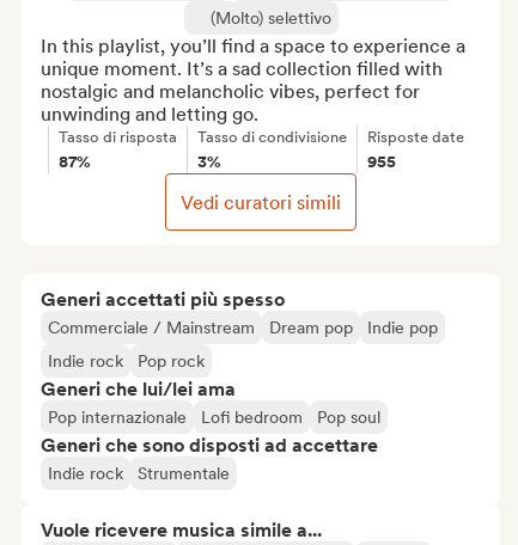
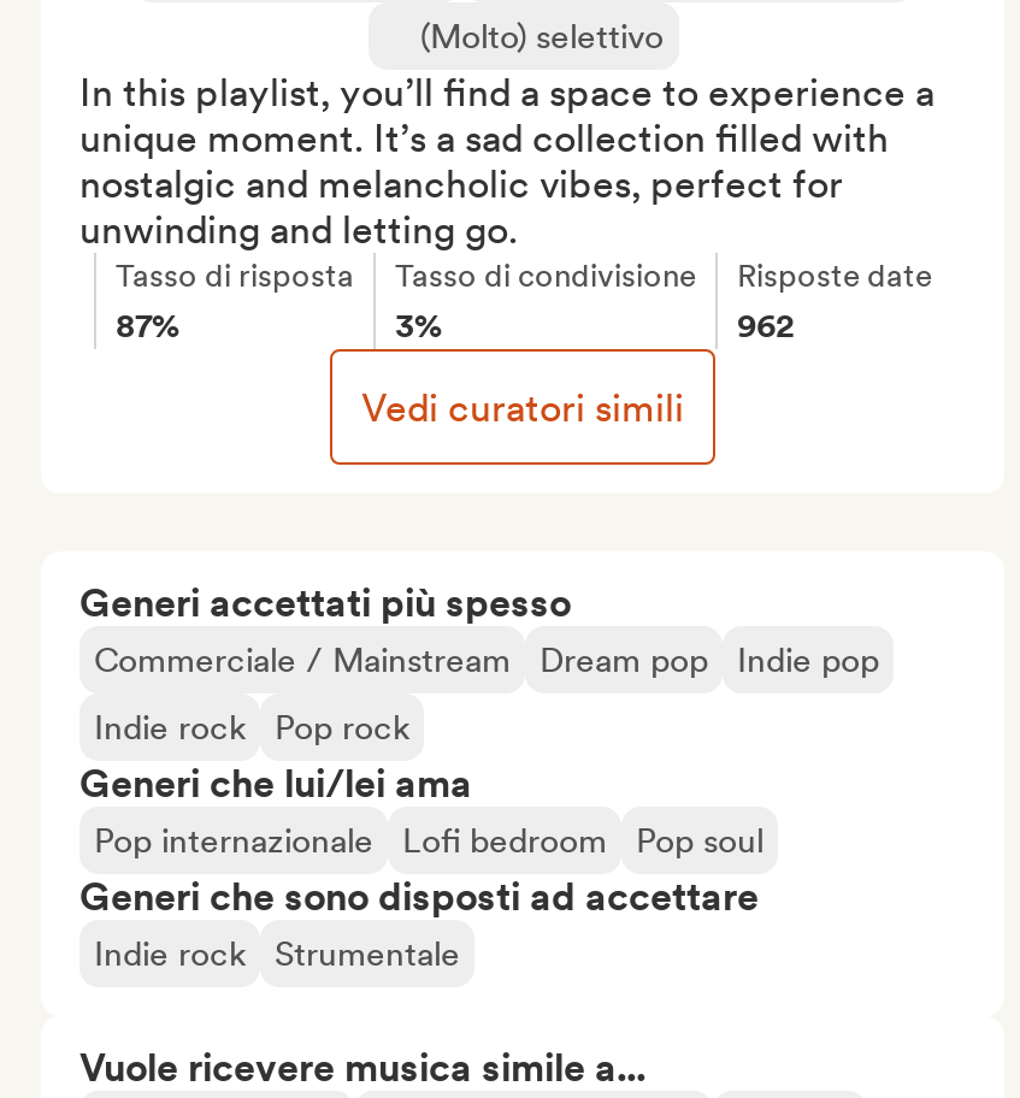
[367,152,396,171] 955 -> [737,306,795,344] 962

